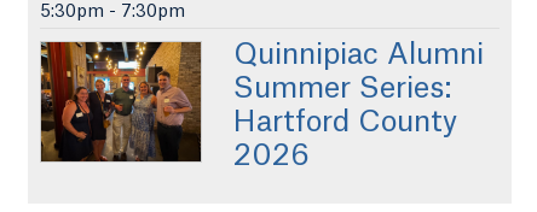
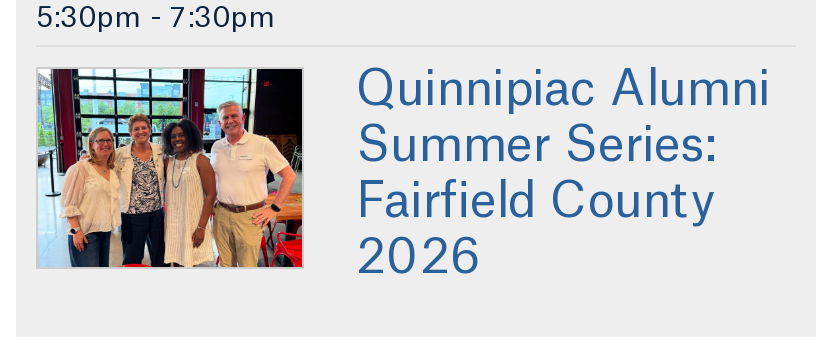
[40,41,457,163] [image] | Hartford County -> [36,66,714,270] [image] | Fairfield County

